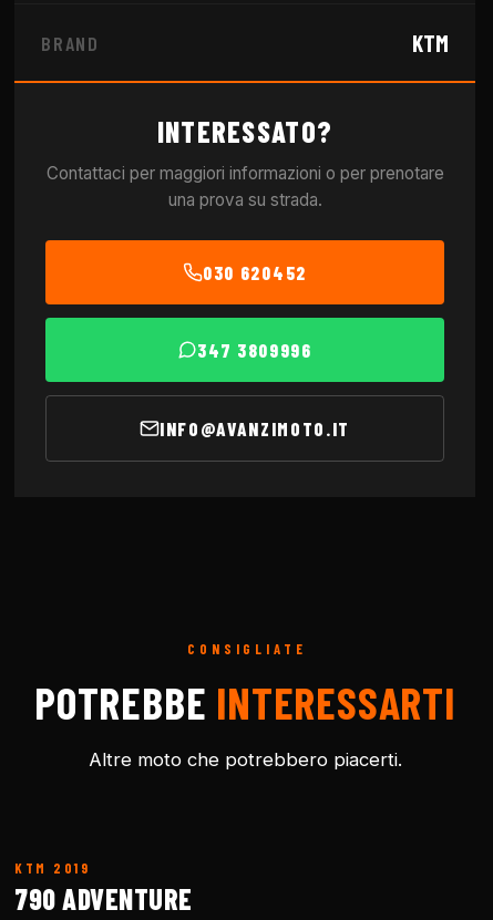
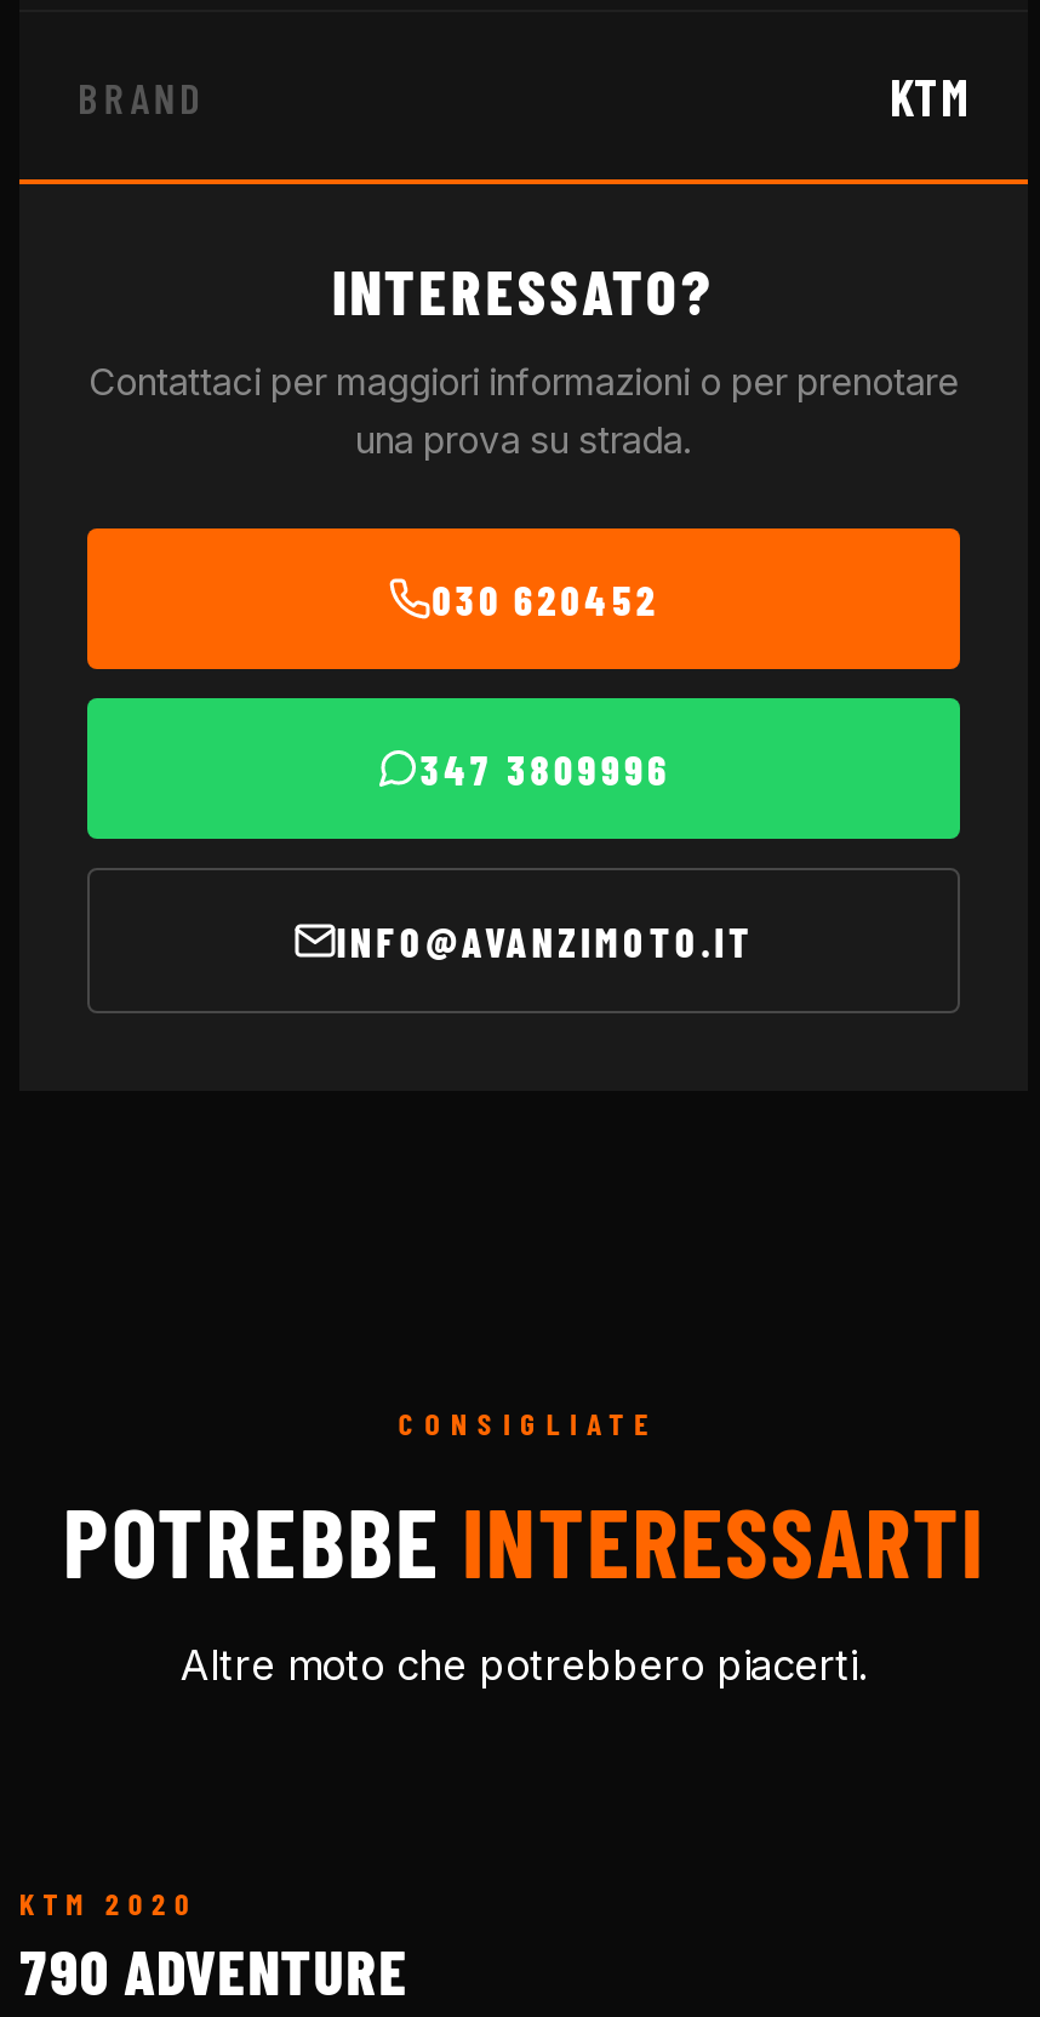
[14,859,90,877] KTM 2019 -> [19,1884,198,1922] KTM 2020

